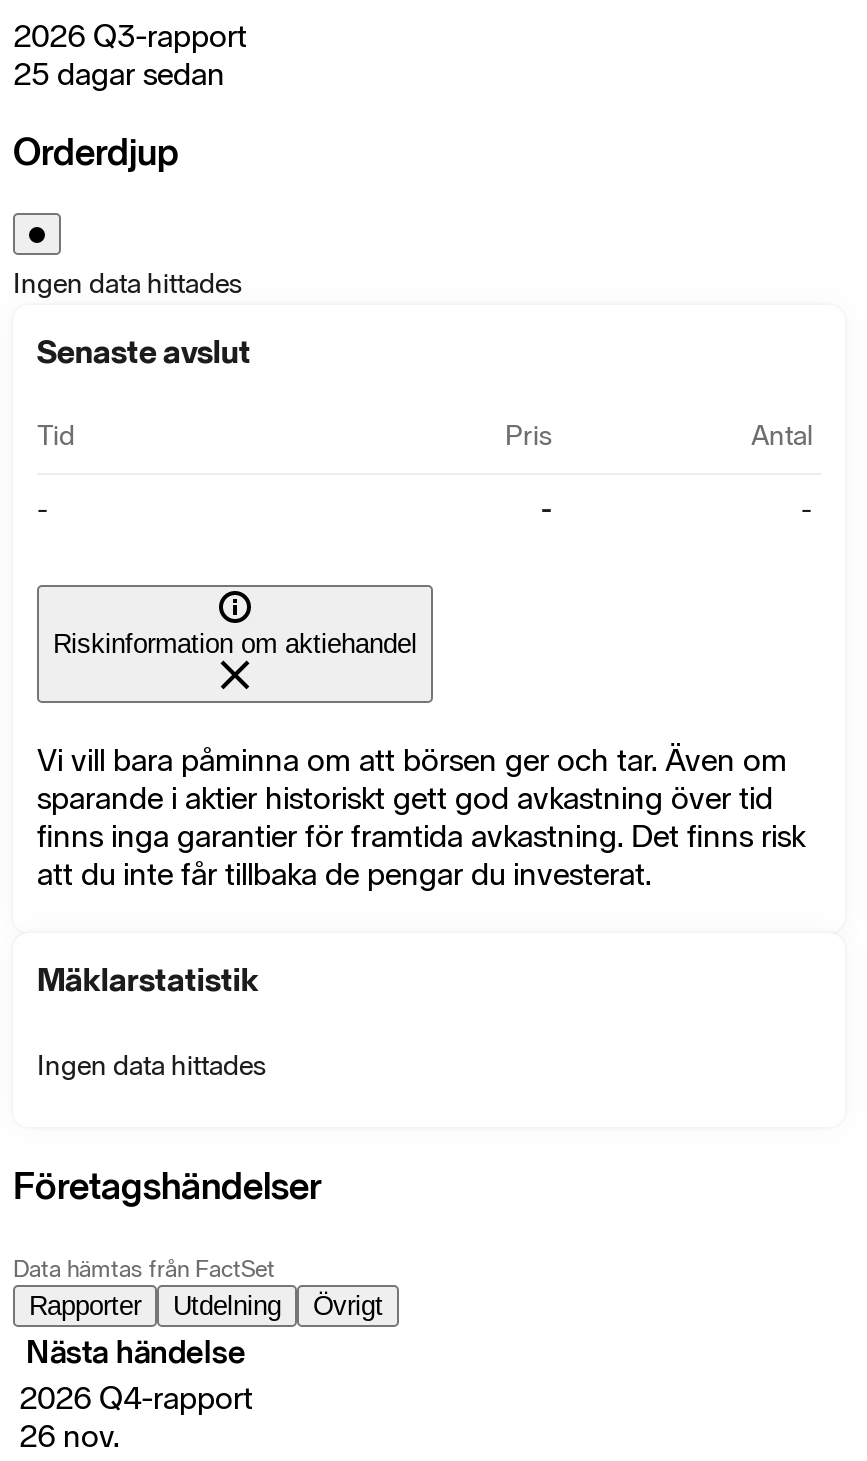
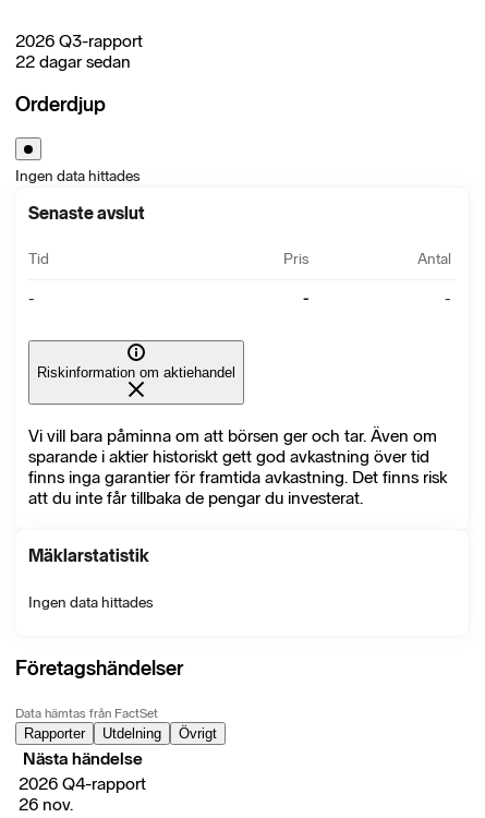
[13,55,225,93] 25 dagar sedan -> [15,51,131,72] 22 dagar sedan

